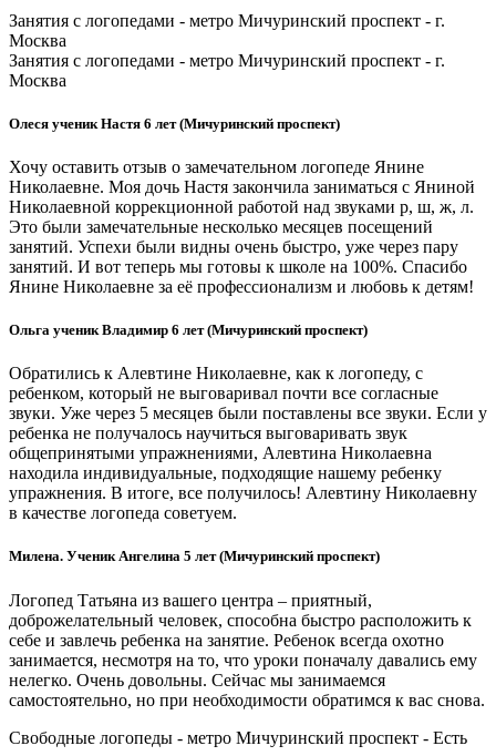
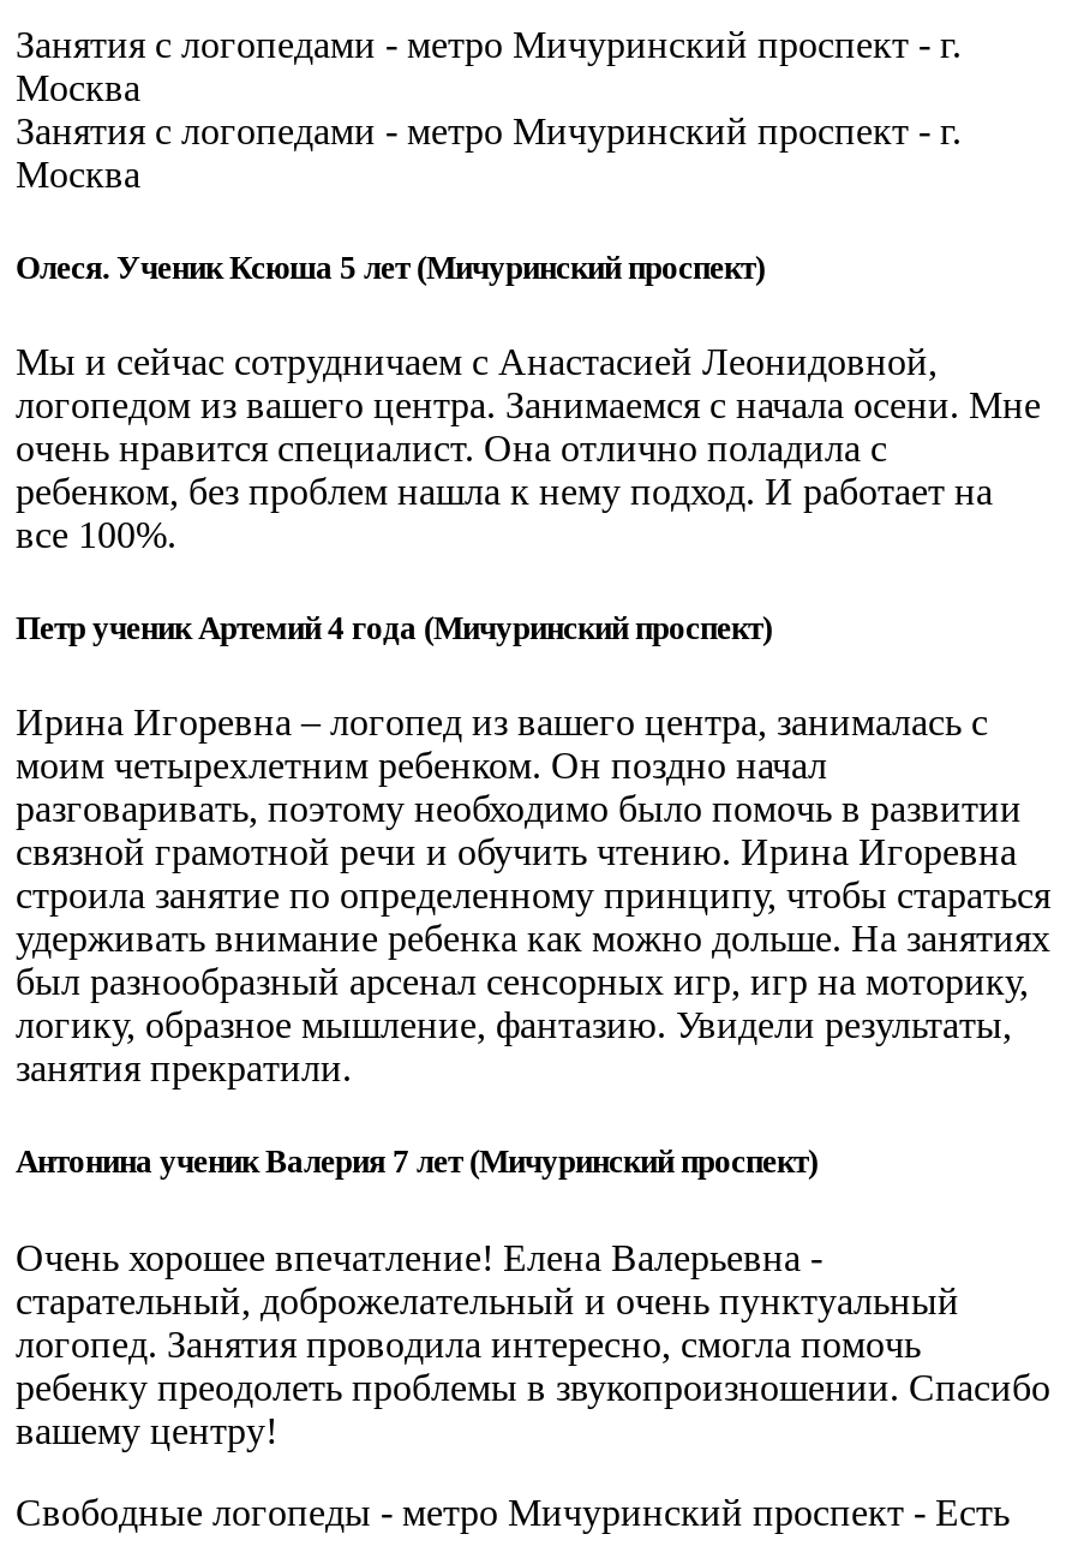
[9,115,340,132] Олеся ученик Настя 6 лет (Мичуринский проспект) -> [16,249,765,285] Олеся. Ученик Ксюша 5 лет (Мичуринский проспект)
[9,157,475,296] Хочу оставить отзыв о замечательном логопеде Янине | Николаевне. Моя дочь Настя закончила заниматься с Яниной | Николаевной коррекционной работой над звуками р, ш, ж, л. | Это были замечательные несколько месяцев посещений | занятий. Успехи были видны очень быстро, уже через пару | занятий. И вот теперь мы готовы к школе на 100%. Спасибо | Янине Николаевне за её профессионализм и любовь к детям! -> [16,341,1041,555] Мы и сейчас сотрудничаем с Анастасией Леонидовной, | логопедом из вашего центра. Занимаемся с начала осени. Мне | очень нравится специалист. Она отлично поладила с | ребенком, без проблем нашла к нему подход. И работает на | все 100%.
[9,322,368,338] Ольга ученик Владимир 6 лет (Мичуринский проспект) -> [16,610,772,647] Петр ученик Артемий 4 года (Мичуринский проспект)
[9,364,487,522] Обратились к Алевтине Николаевне, как к логопеду, с | ребенком, который не выговаривал почти все согласные | звуки. Уже через 5 месяцев были поставлены все звуки. Если у | ребенка не получалось научиться выговаривать звук | общепринятыми упражнениями, Алевтина Николаевна | находила индивидуальные, подходящие нашему ребенку | упражнения. В итоге, все получилось! Алевтину Николаевну | в качестве логопеда советуем. -> [16,702,1050,1089] Ирина Игоревна – логопед из вашего центра, занималась с | моим четырехлетним ребенком. Он поздно начал | разговаривать, поэтому необходимо было помочь в развитии | связной грамотной речи и обучить чтению. Ирина Игоревна | строила занятие по определенному принципу, чтобы стараться | удерживать внимание ребенка как можно дольше. На занятиях | был разнообразный арсенал сенсорных игр, игр на моторику, | логику, образное мышление, фантазию. Увидели результаты, | занятия прекратили.
[9,548,380,565] Милена. Ученик Ангелина 5 лет (Мичуринский проспект) -> [16,1145,818,1181] Антонина ученик Валерия 7 лет (Мичуринский проспект)
[9,590,485,709] Логопед Татьяна из вашего центра – приятный, | доброжелательный человек, способна быстро расположить к | себе и завлечь ребенка на занятие. Ребенок всегда охотно | занимается, несмотря на то, что уроки поначалу давались ему | нелегко. Очень довольны. Сейчас мы занимаемся | самостоятельно, но при необходимости обратимся к вас снова. -> [16,1236,1050,1450] Очень хорошее впечатление! Елена Валерьевна - | старательный, доброжелательный и очень пунктуальный | логопед. Занятия проводила интересно, смогла помочь | ребенку преодолеть проблемы в звукопроизношении. Спасибо | вашему центру!

